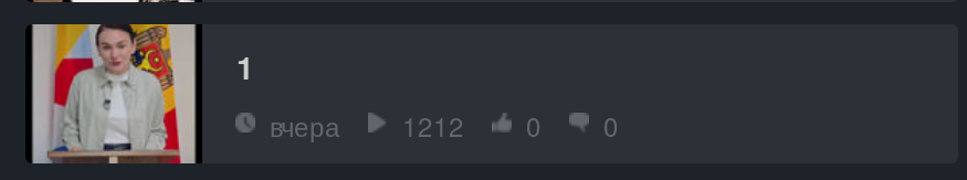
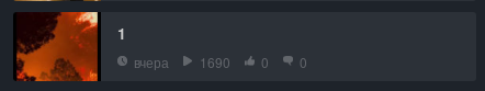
[30,22,619,166] [image] | вчера 1212 0 0 -> [15,11,308,82] [image] | вчера 1690 0 0

